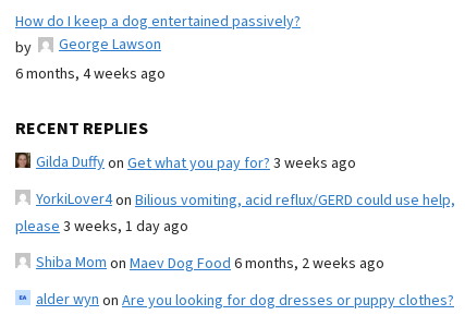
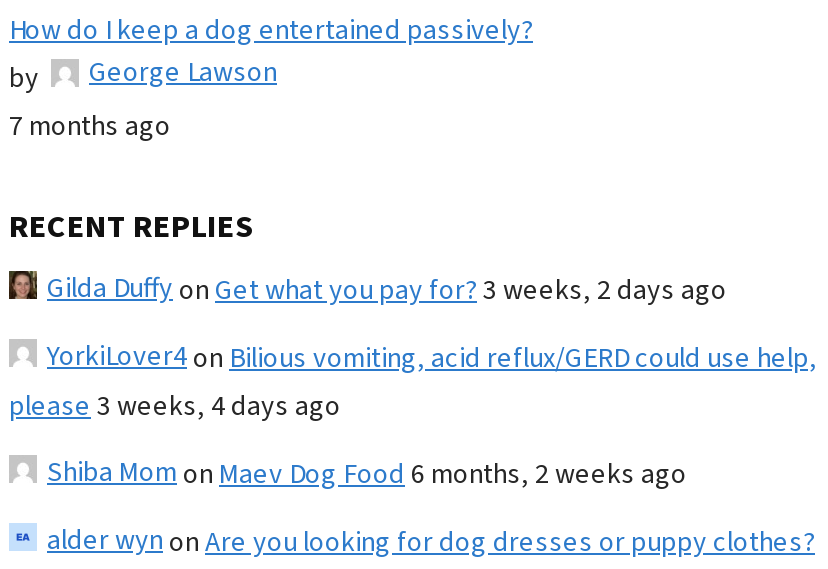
[15,63,166,85] 6 months, 4 weeks ago -> [9,106,171,146] 7 months ago
[36,151,356,174] Gilda Duffyon Get what you pay for? 3 weeks ago -> [47,268,727,310] Gilda Duffyon Get what you pay for? 3 weeks, 2 days ago
[15,215,188,237] please 3 weeks, 1 day ago -> [9,386,341,426] please 3 weeks, 4 days ago

